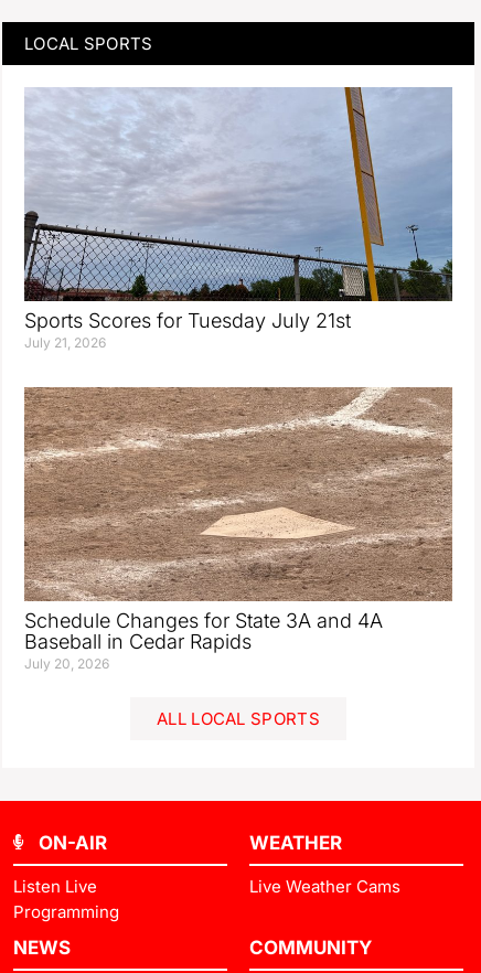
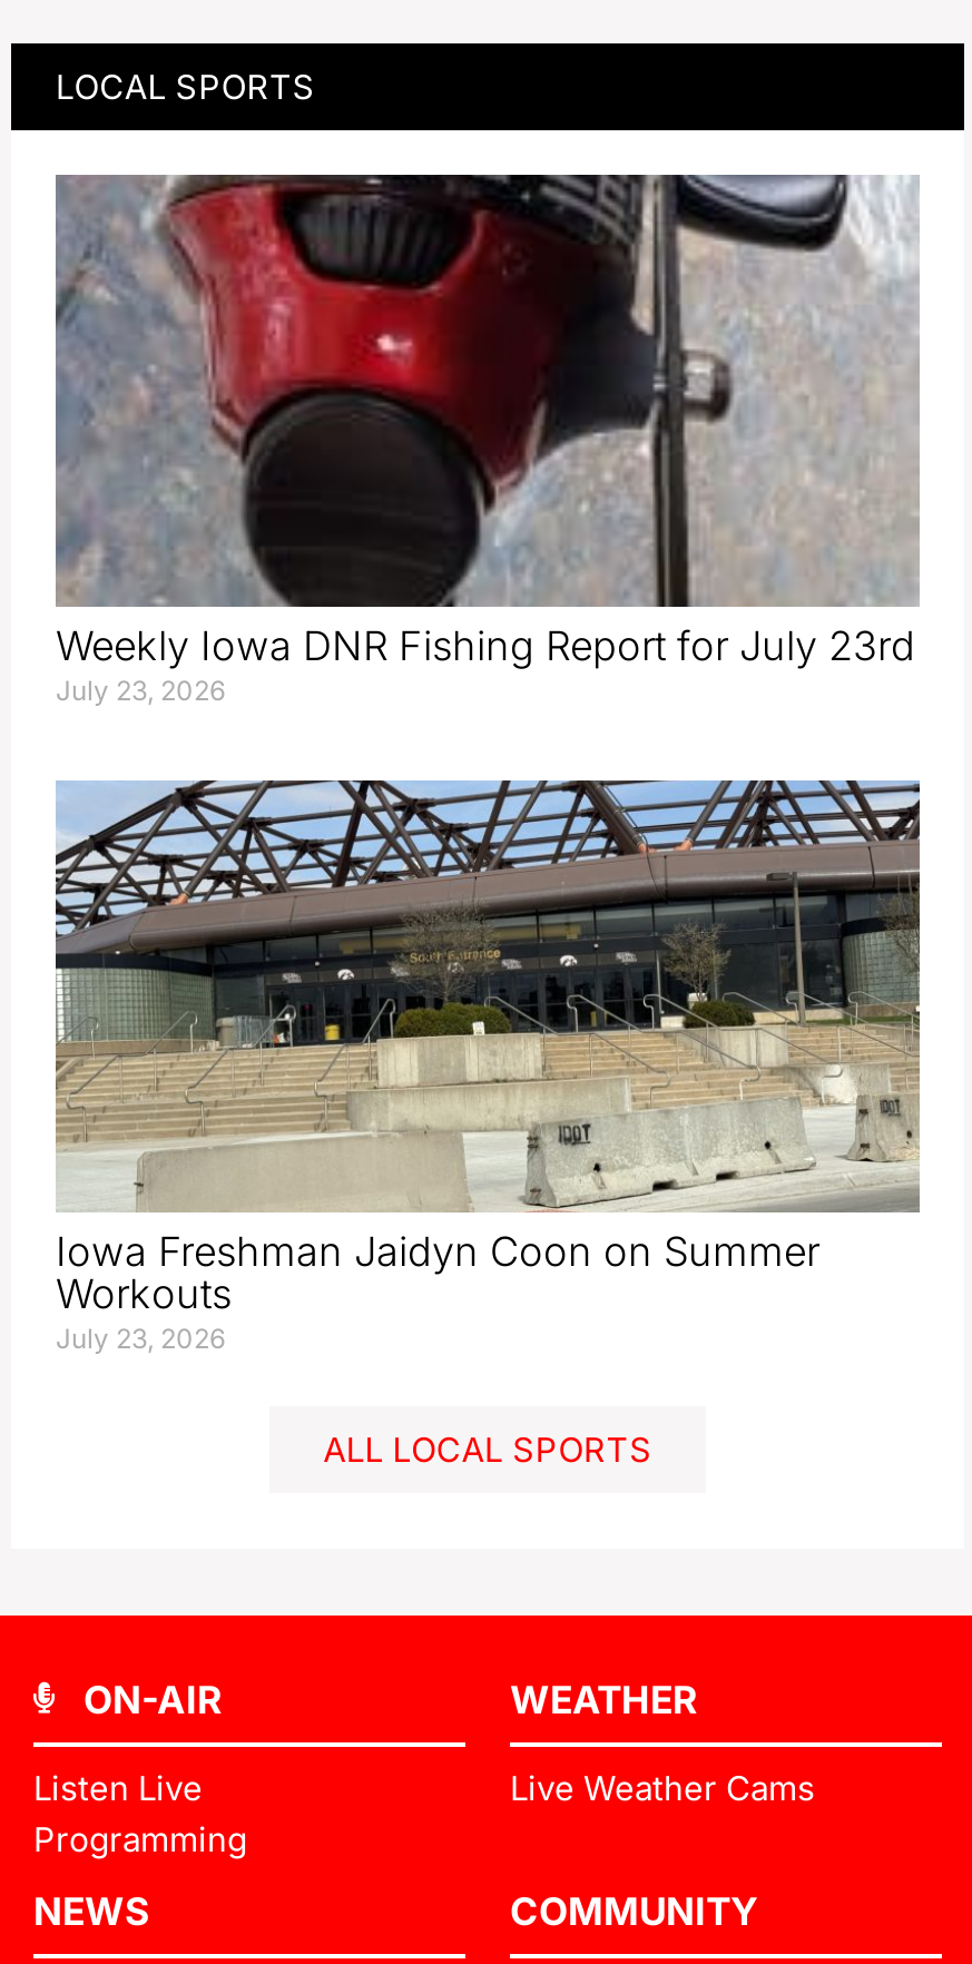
[24,86,452,351] [image] | Sports Scores for Tuesday July 21st | July 21, 2026 -> [56,173,920,708] [image] | Weekly Iowa DNR Fishing Report for July 23rd | July 23, 2026
[23,386,453,672] [image] | Schedule Changes for State 3A and 4A | Baseball in Cedar Rapids | July 20, 2026 -> [53,778,922,1356] [image] | Iowa Freshman Jaidyn Coon on Summer | Workouts | July 23, 2026

